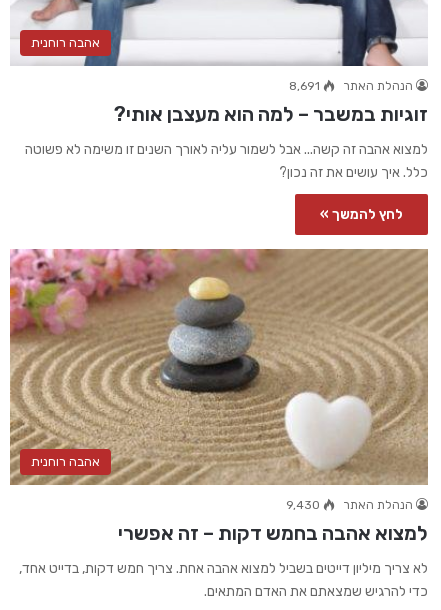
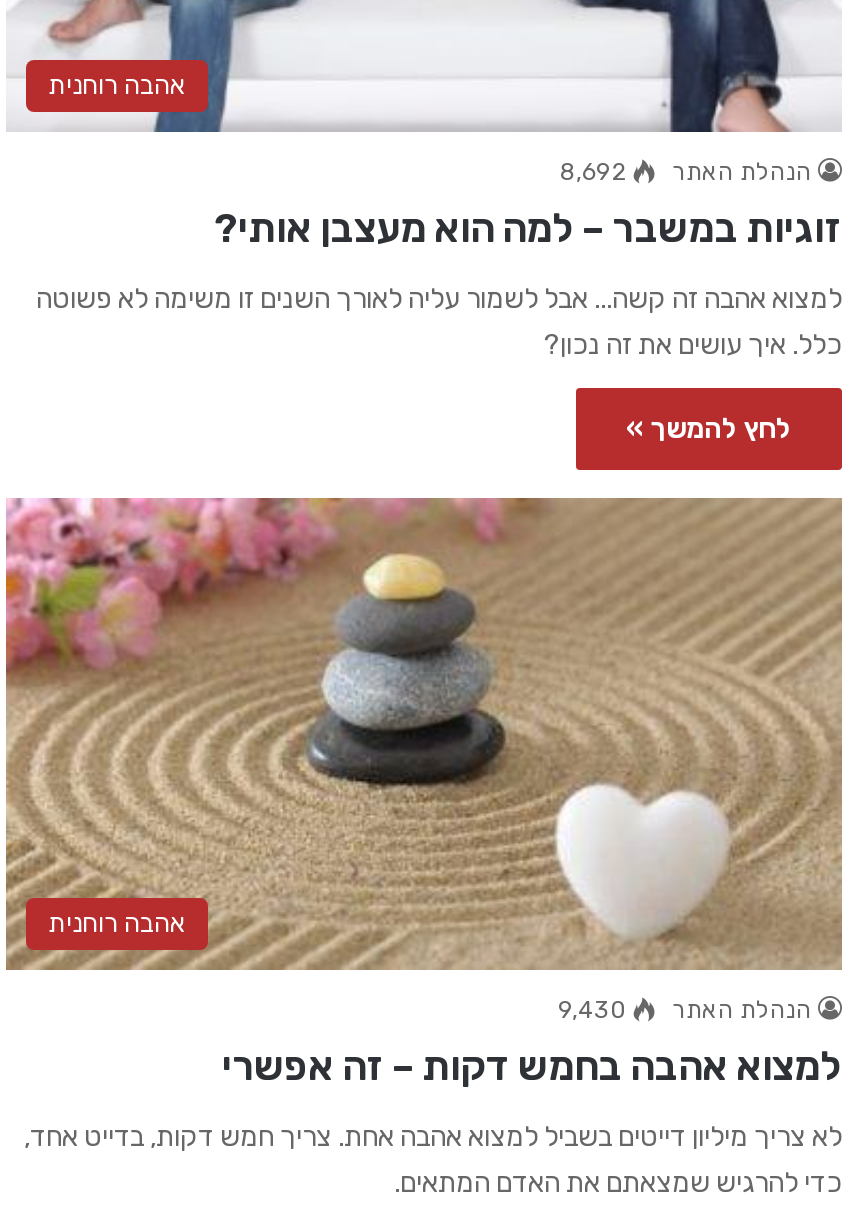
[289,79,413,93] הנהלת האתר 8,691 -> [560,158,812,186] הנהלת האתר 8,692

